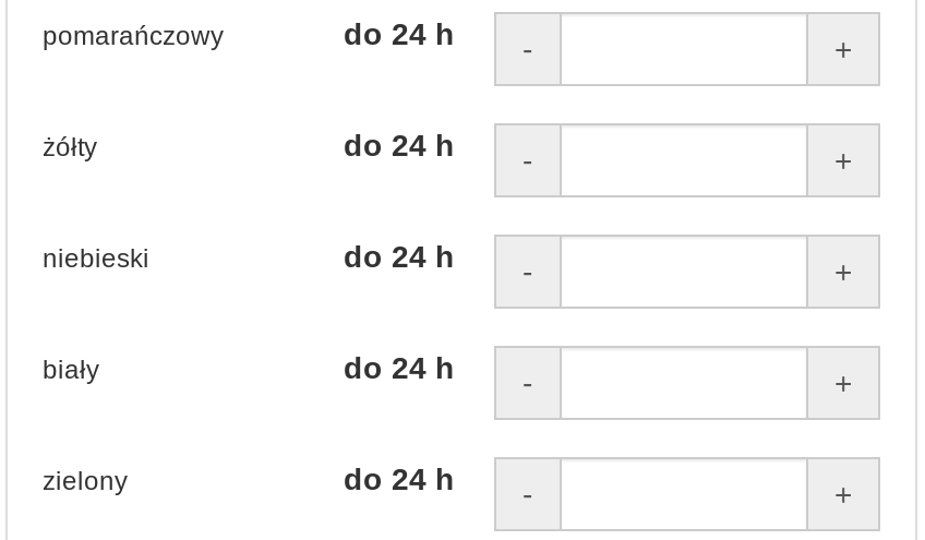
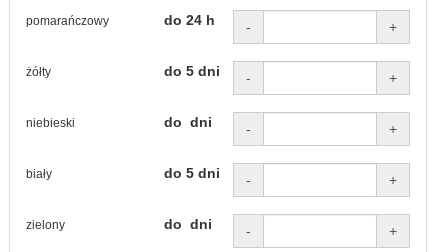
[344,127,455,161] do 24 h -> [164,62,220,78] do 5 dni
[344,238,455,273] do 24 h -> [164,113,212,129] do dni
[344,349,455,384] do 24 h -> [164,164,220,180] do 5 dni
[344,460,455,495] do 24 h -> [164,215,212,231] do dni

